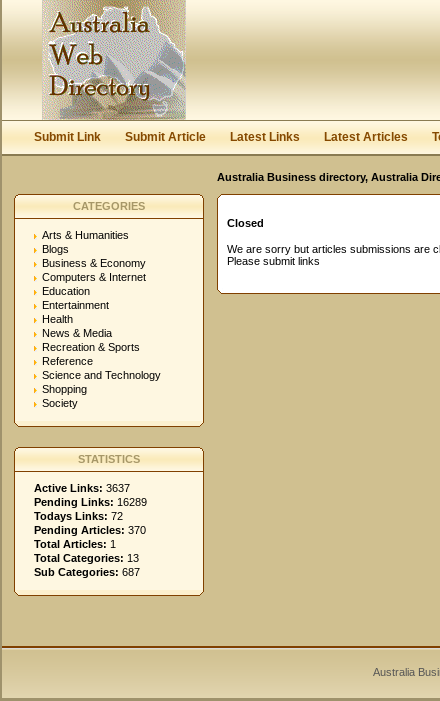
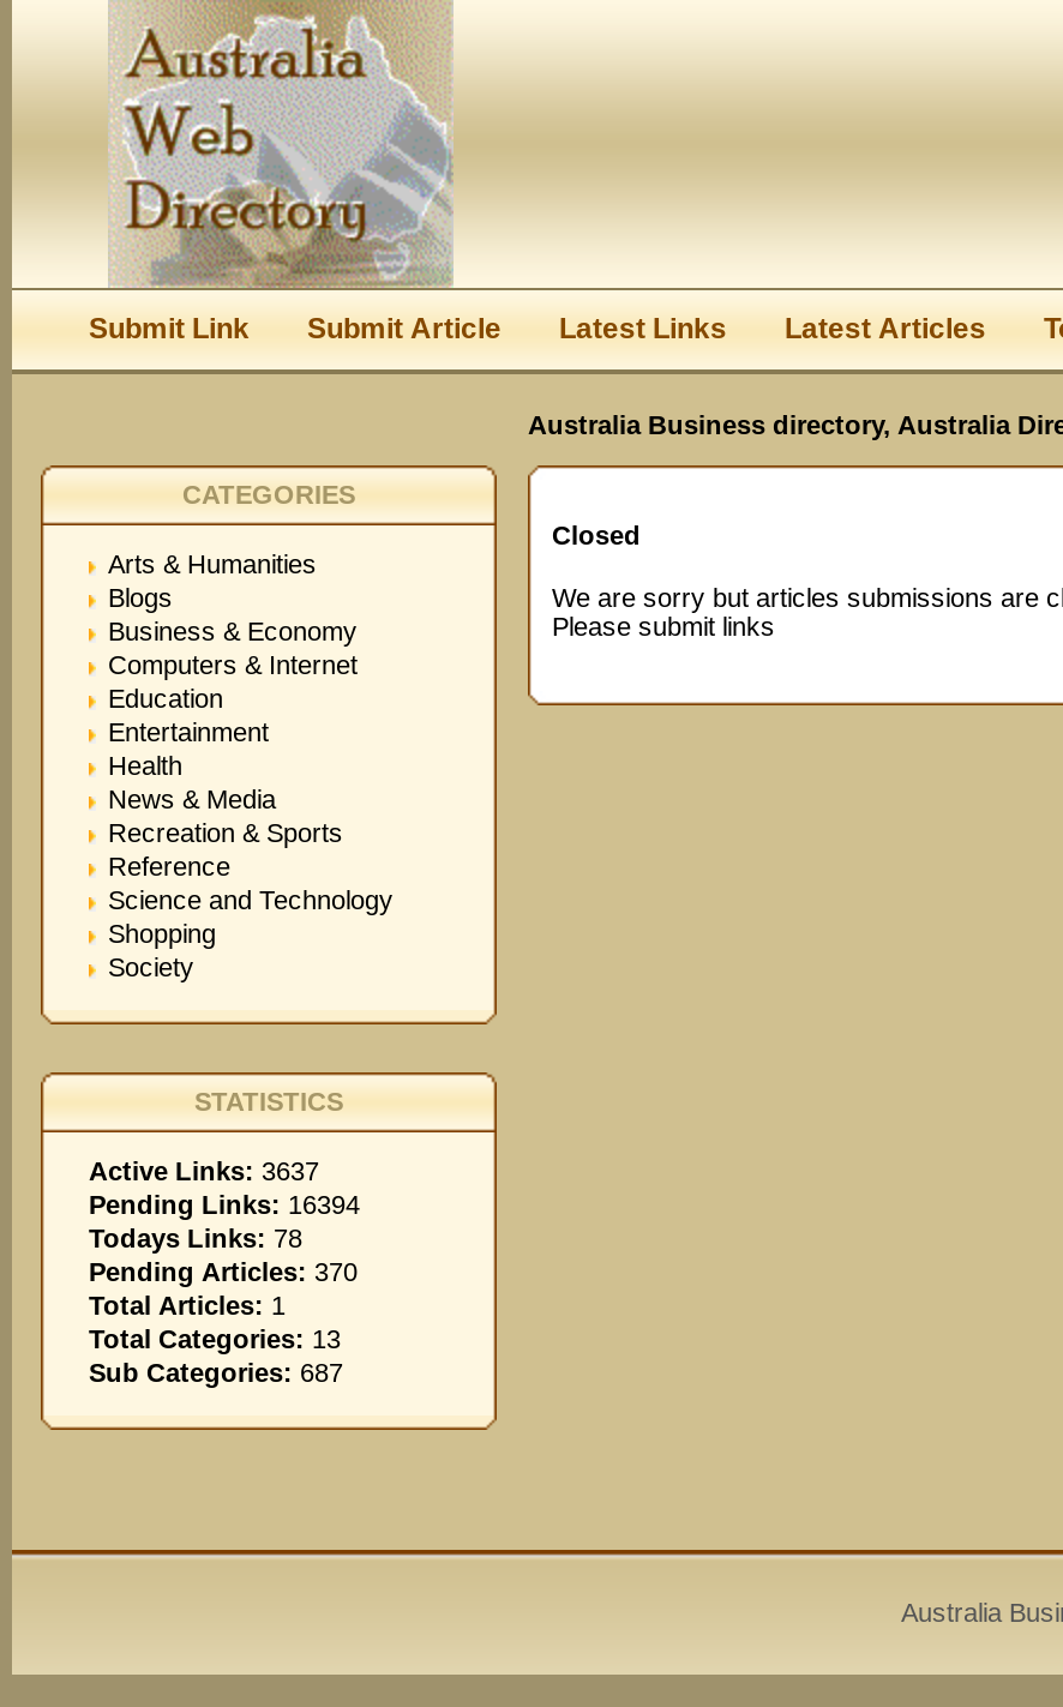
[34,496,147,508] Pending Links: 16289 -> [89,1190,360,1219] Pending Links: 16394
[34,510,123,522] Todays Links: 72 -> [89,1224,302,1252] Todays Links: 78

